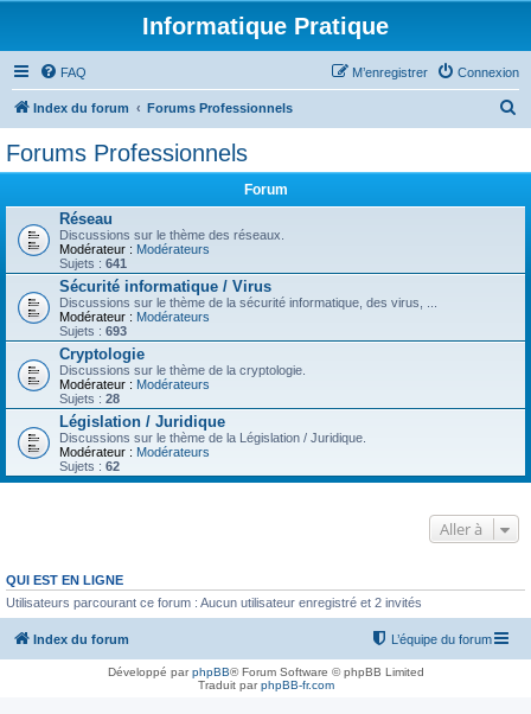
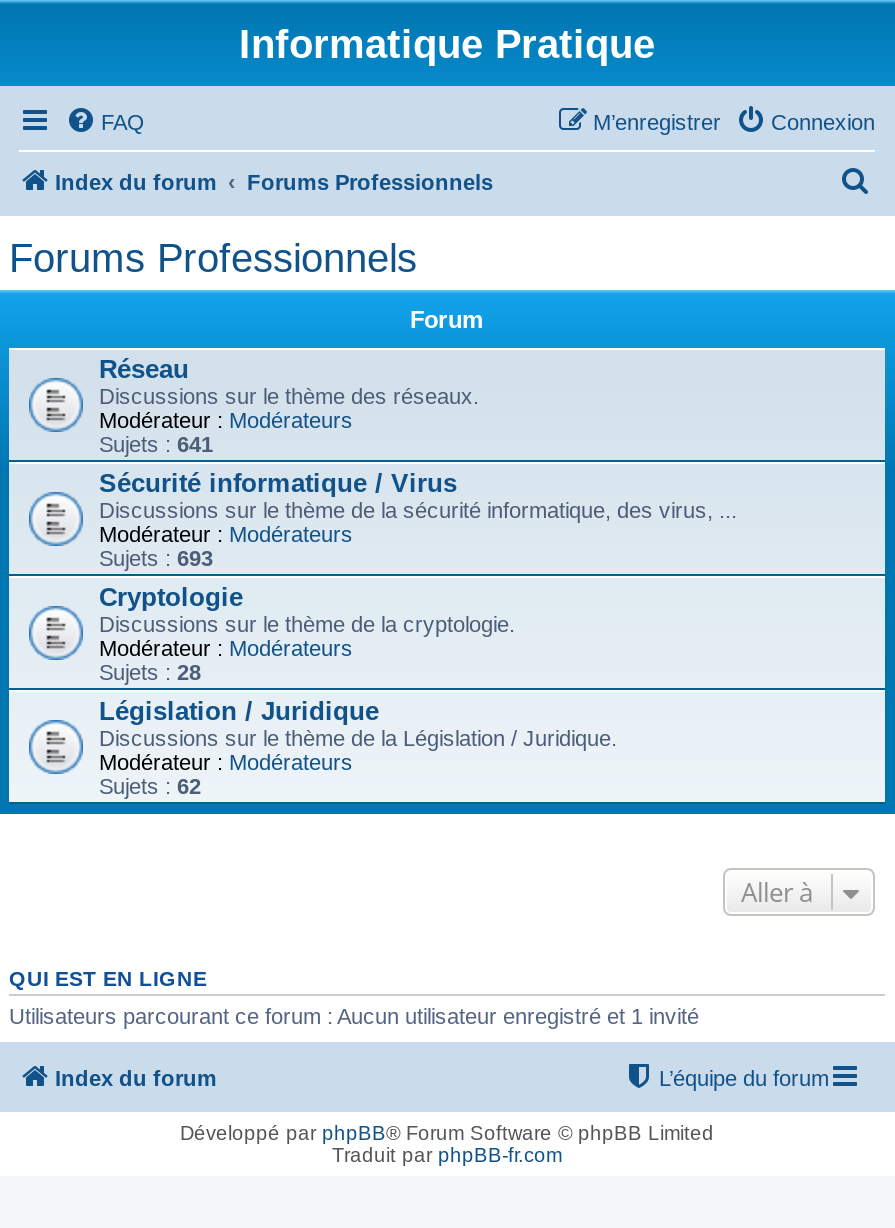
[6,595,422,610] Utilisateurs parcourant ce forum : Aucun utilisateur enregistré et 2 invités -> [9,1004,699,1028] Utilisateurs parcourant ce forum : Aucun utilisateur enregistré et 1 invité

